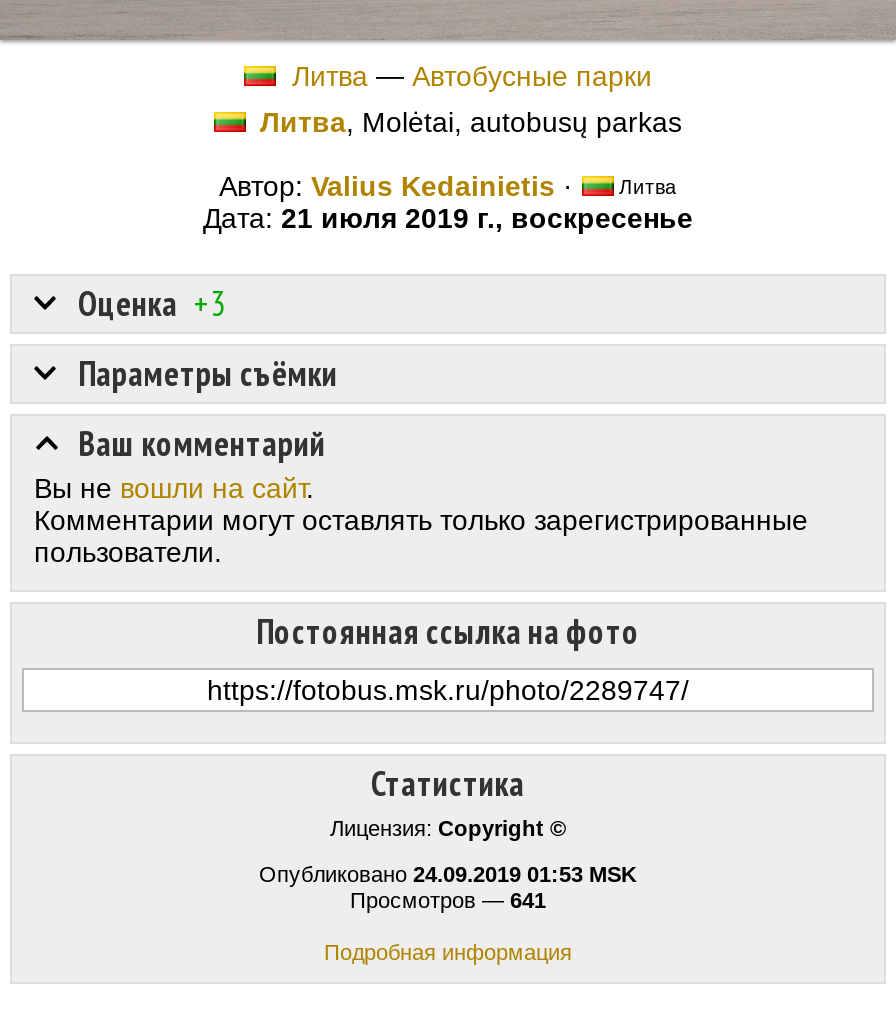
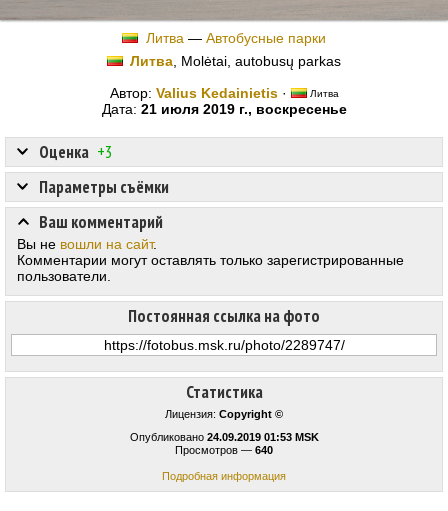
[350,888,546,912] Просмотров — 641 -> [175,444,273,456] Просмотров — 640

